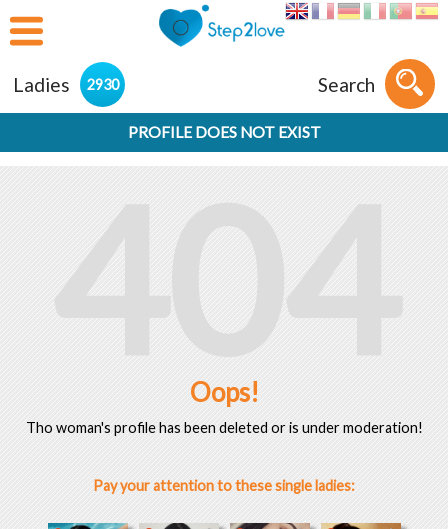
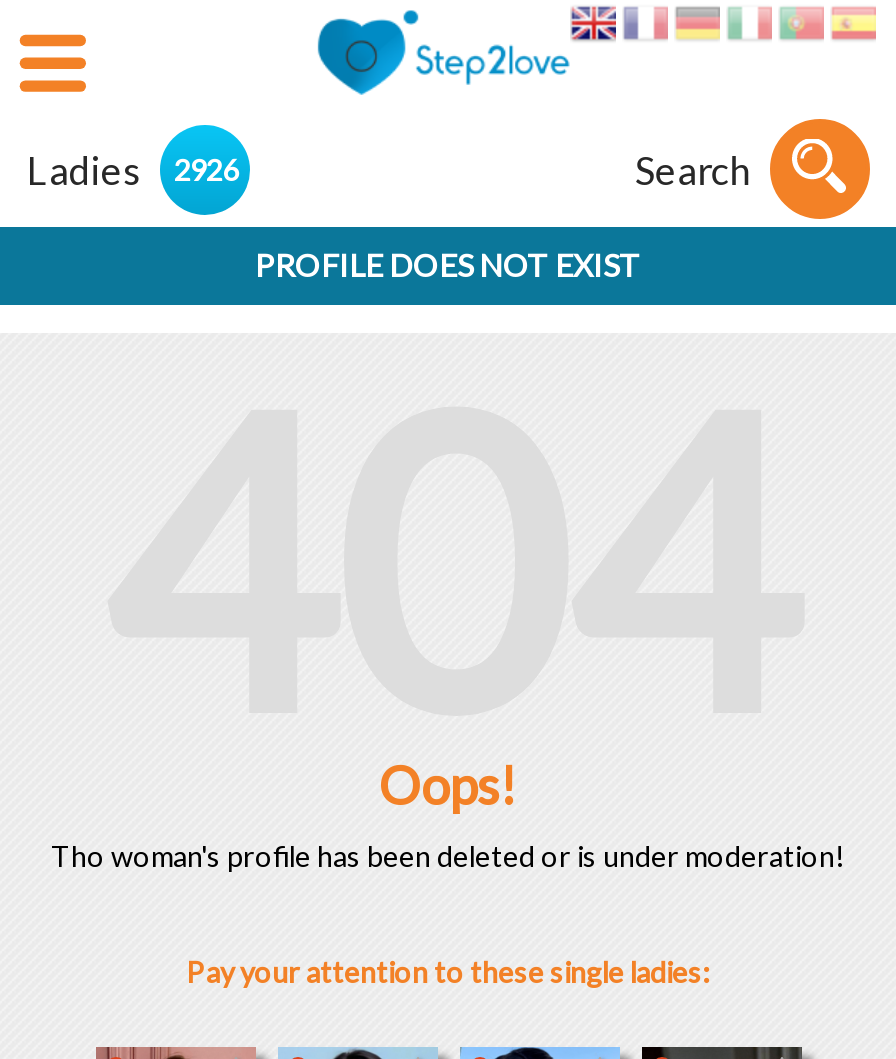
[13,72,119,95] Ladies 2930 -> [27,146,238,192] Ladies 2926

